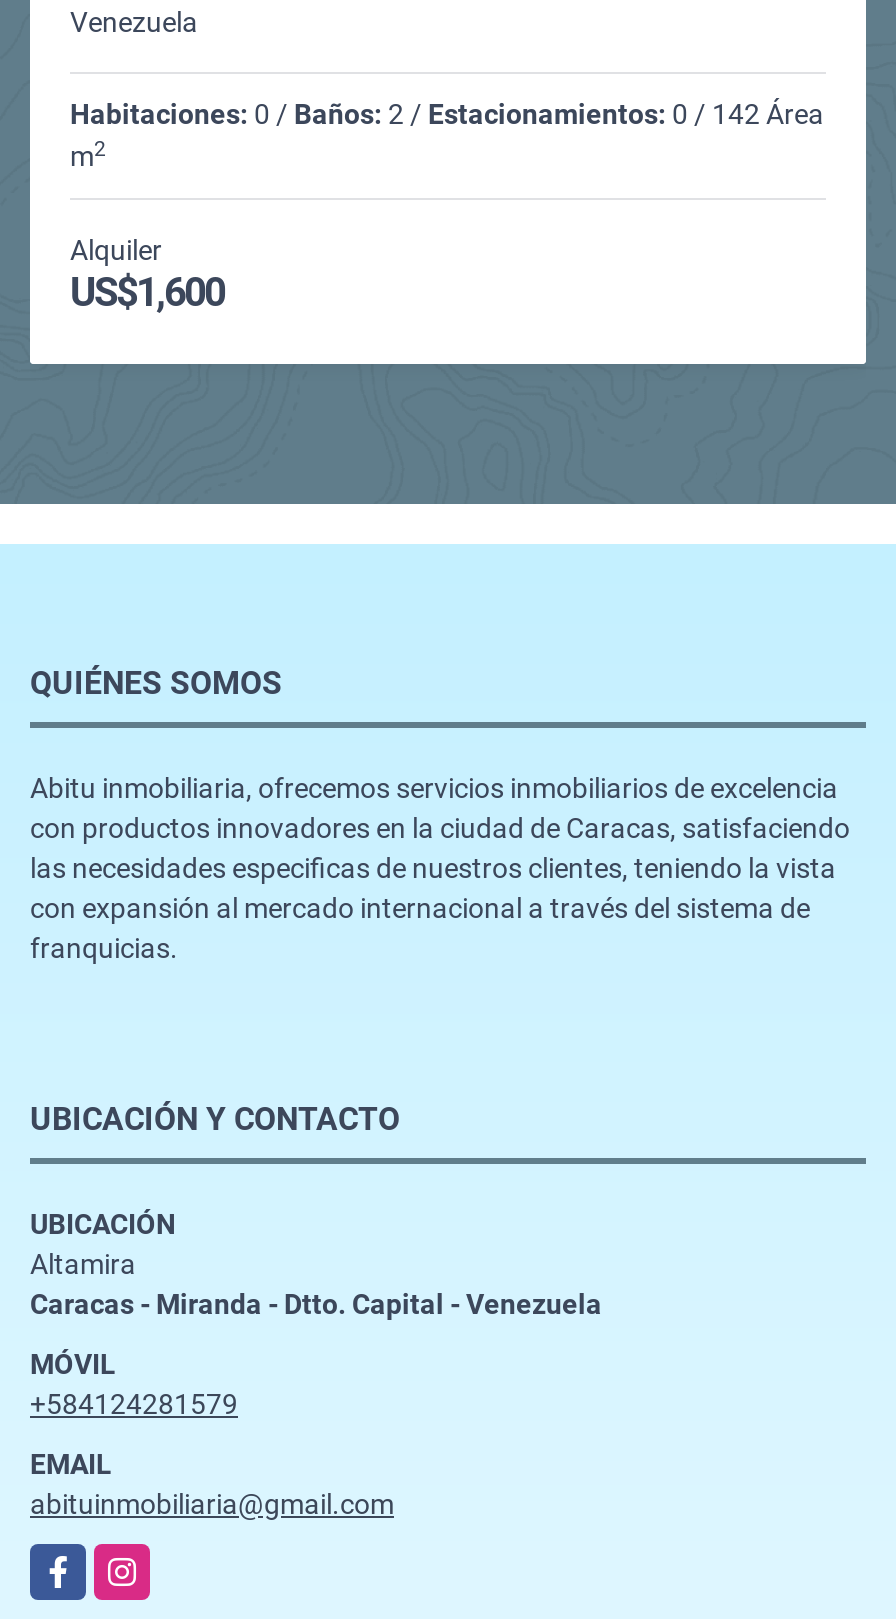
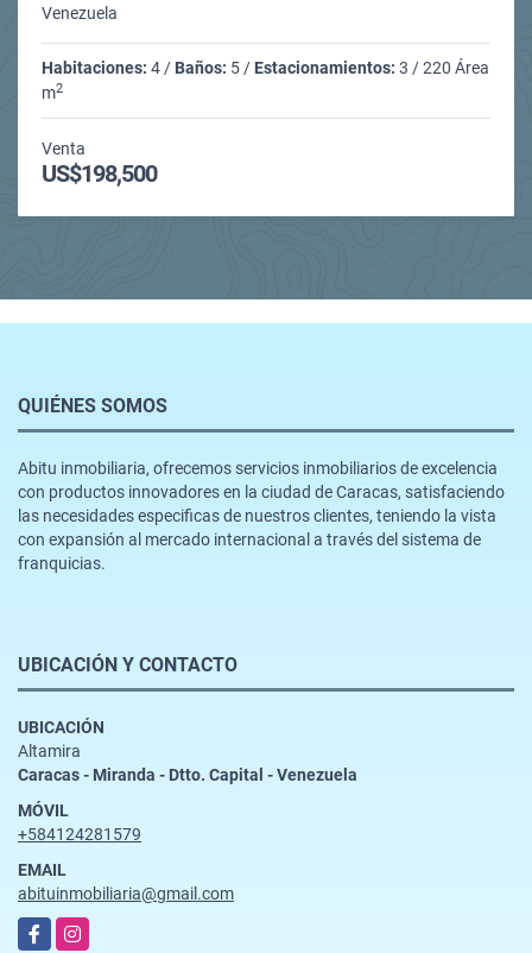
[70,98,824,130] Habitaciones: 0 / Baños: 2 / Estacionamientos: 0 / 142 Área -> [42,58,489,77] Habitaciones: 4 / Baños: 5 / Estacionamientos: 3 / 220 Área
[70,234,224,316] Alquiler | US$1,600 -> [42,139,157,188] Venta | US$198,500

